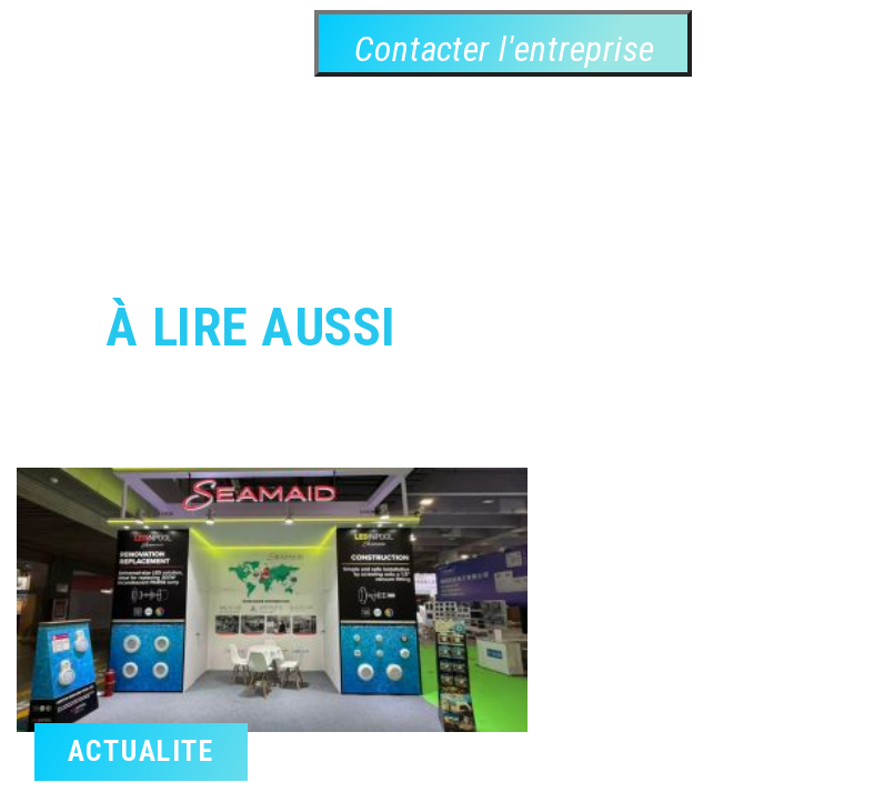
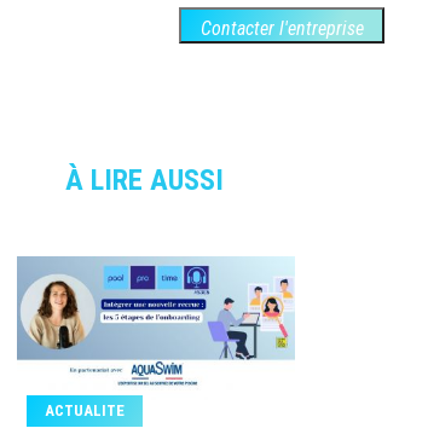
[14,465,530,734] [image] -> [16,256,295,400] [image]

